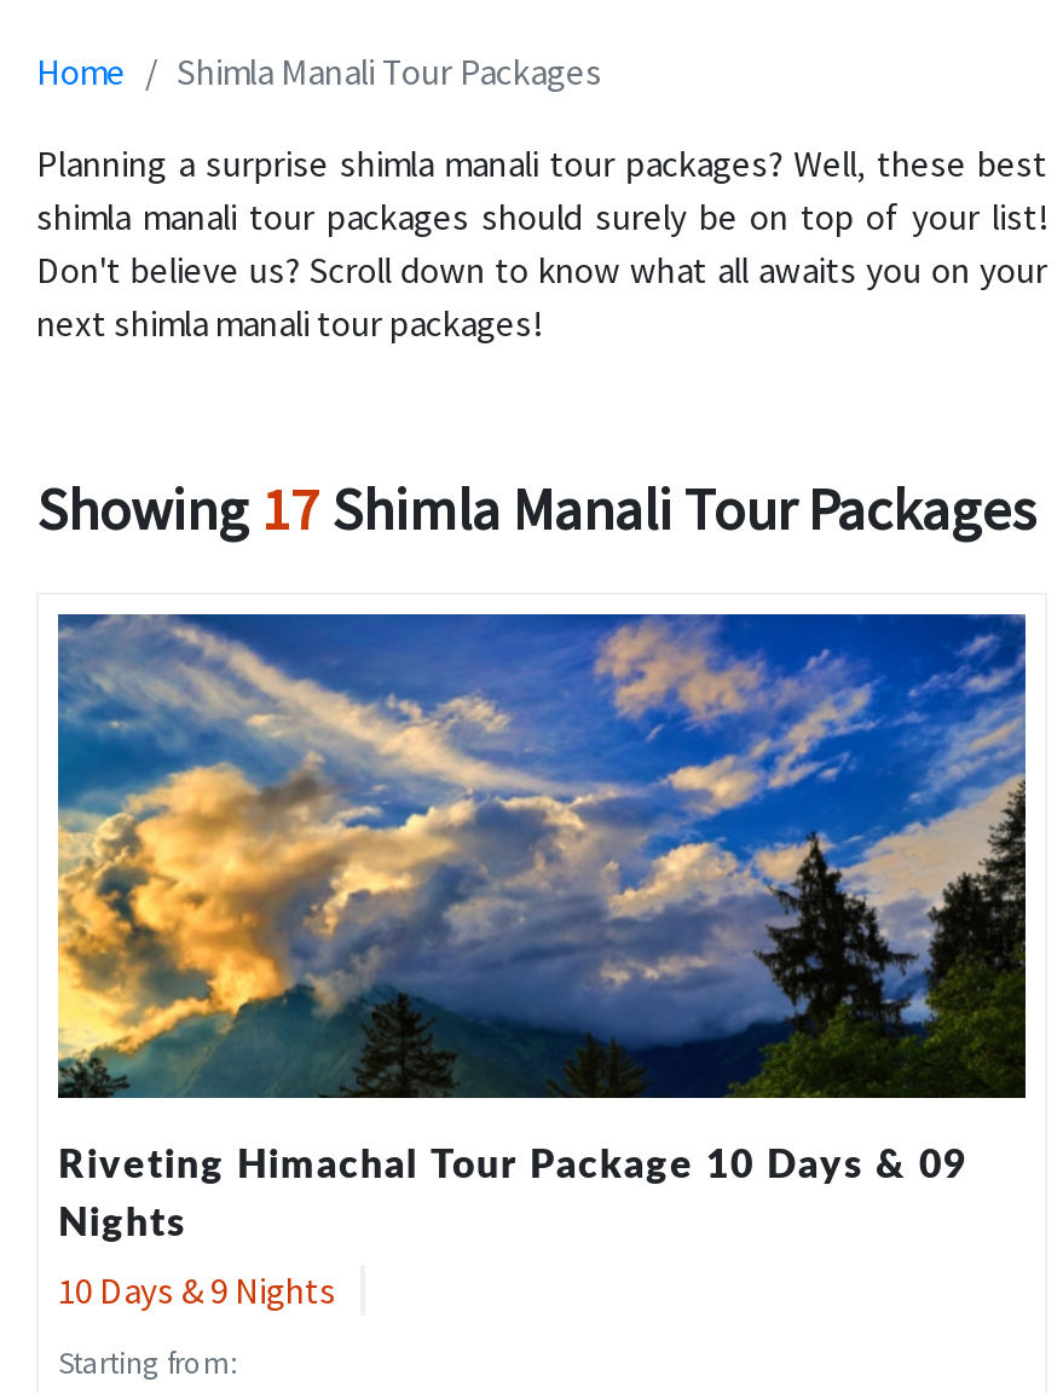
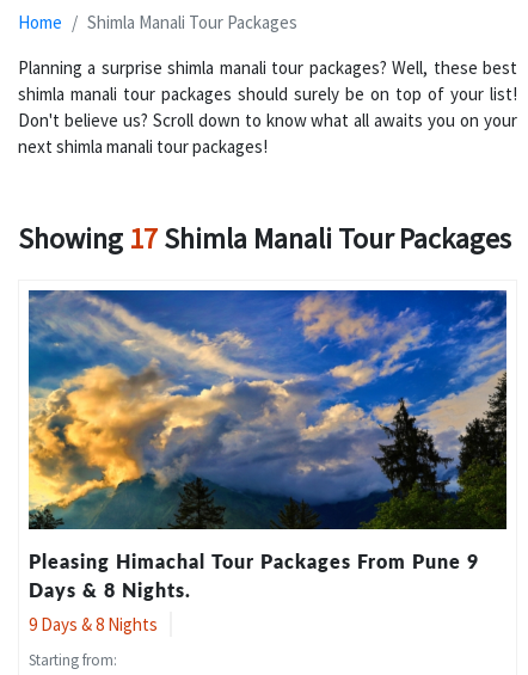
[58,1146,967,1185] Riveting Himachal Tour Package 10 Days & 09 -> [29,553,479,572] Pleasing Himachal Tour Packages From Pune 9
[58,1204,186,1243] Nights -> [29,582,191,601] Days & 8 Nights.
[58,1267,336,1313] 10 Days & 9 Nights -> [29,613,158,636] 9 Days & 8 Nights

